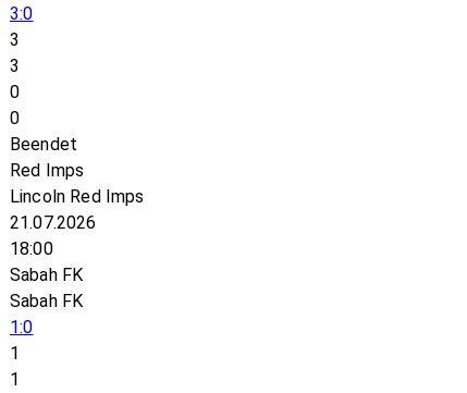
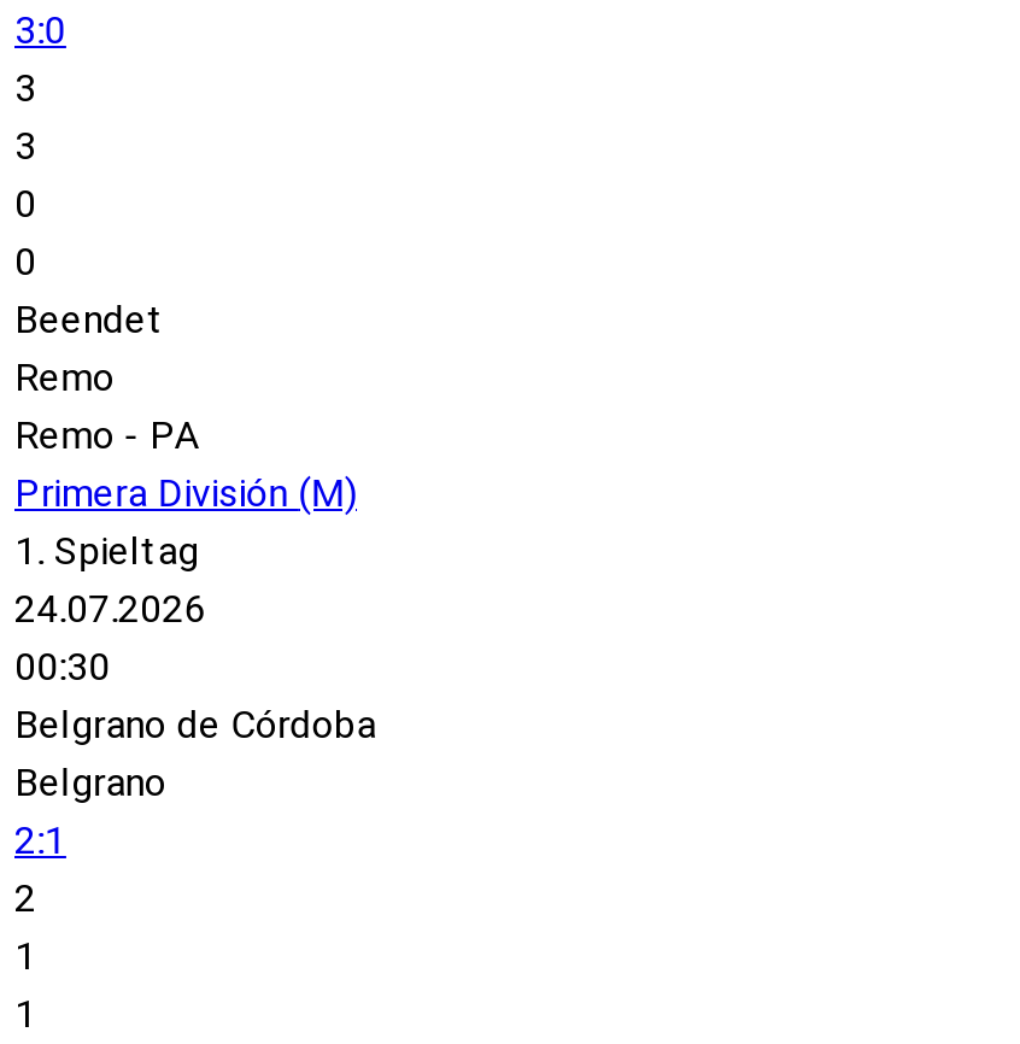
[10,160,144,337] Red Imps | Lincoln Red Imps | 21.07.2026 | 18:00 | Sabah FK | Sabah FK | 1:0 -> [14,354,376,921] Remo | Remo - PA | Primera División (M) | 1. Spieltag | 24.07.2026 | 00:30 | Belgrano de Córdoba | Belgrano | 2:1 | 2

